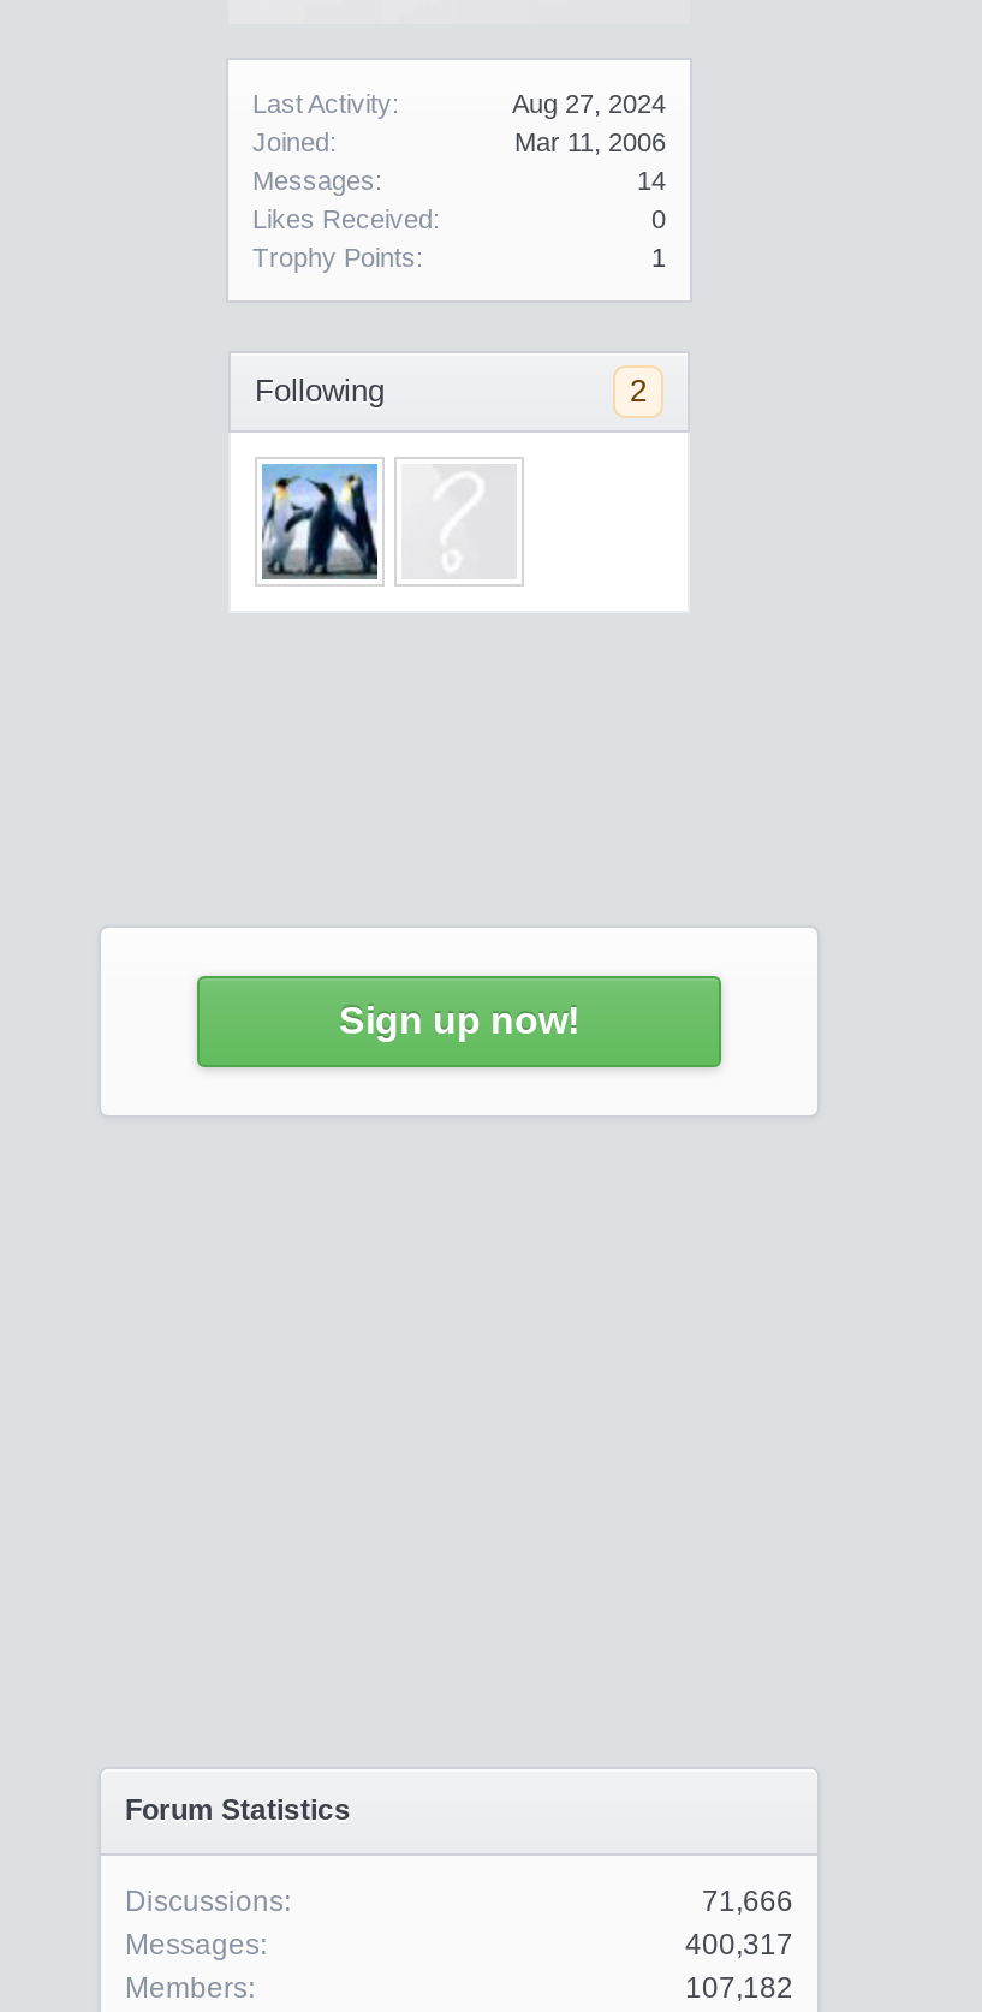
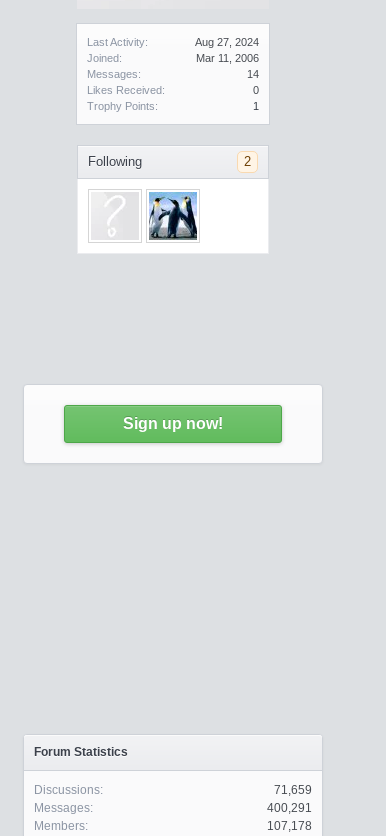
none -> [148,191,198,241] [image]
[260,462,380,582] [image] -> none
[702,1885,793,1918] 71,666 -> [274,783,312,797] 71,659
[685,1928,793,1962] 400,317 -> [267,801,312,815] 400,291
[685,1971,793,2005] 107,182 -> [267,819,312,833] 107,178

